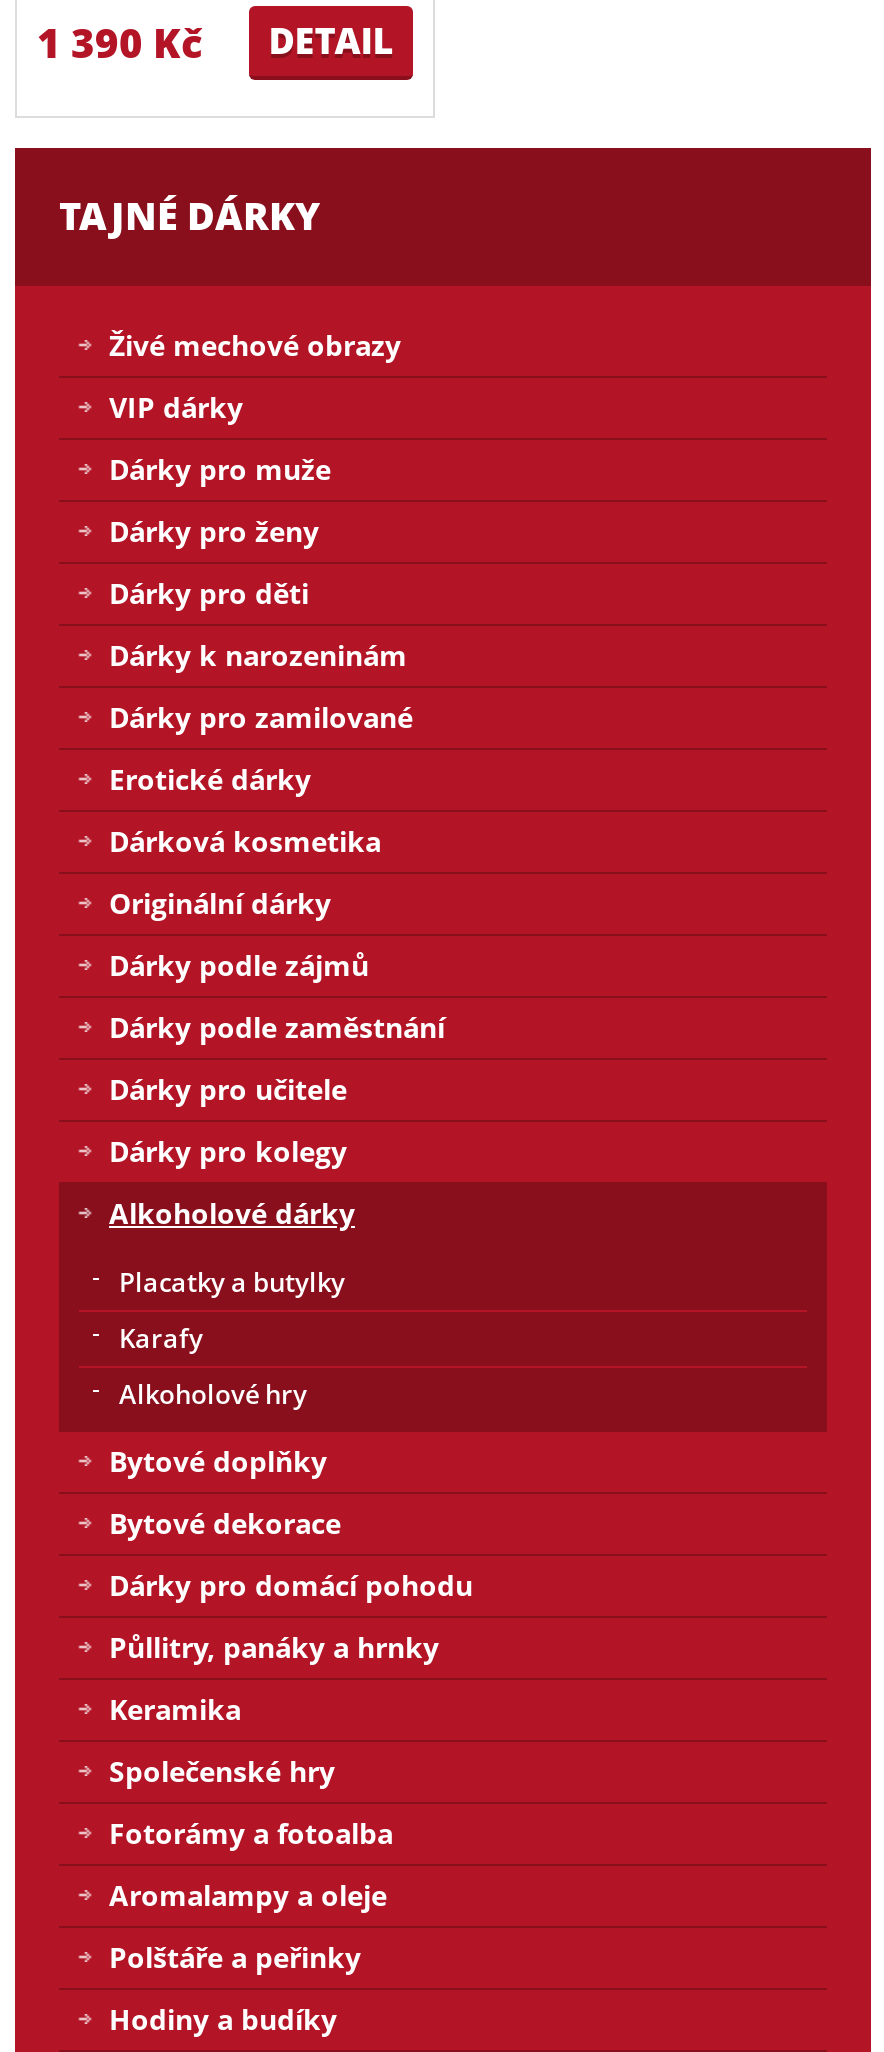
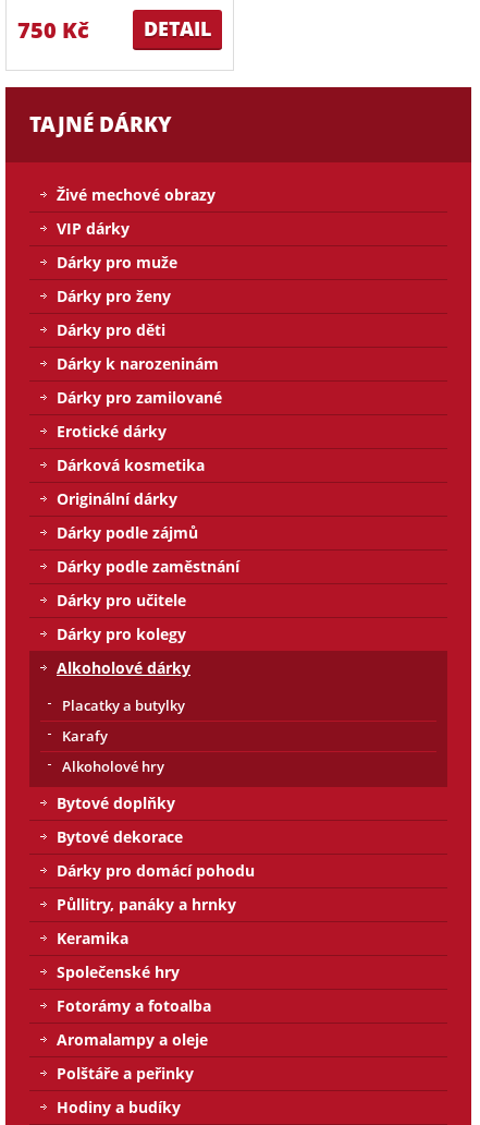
[37,16,203,70] 1 390 Kč -> [17,15,89,45] 750 Kč

